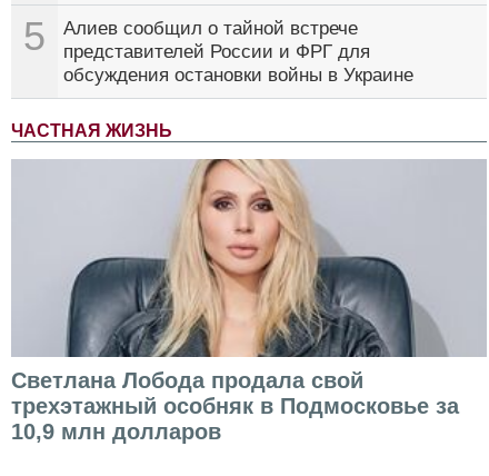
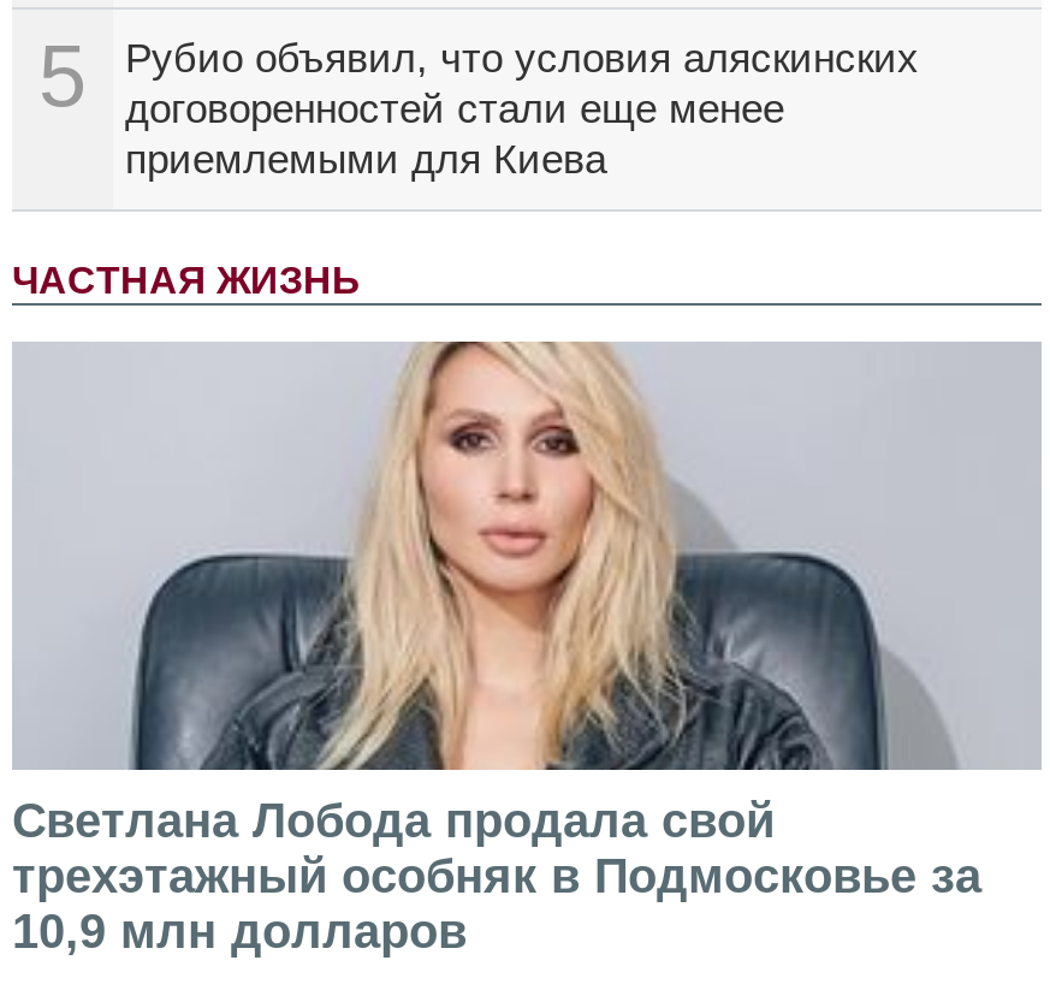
[63,17,413,85] Алиев сообщил о тайной встрече | представителей России и ФРГ для | обсуждения остановки войны в Украине -> [125,35,919,182] Рубио объявил, что условия аляскинских | договоренностей стали еще менее | приемлемыми для Киева

